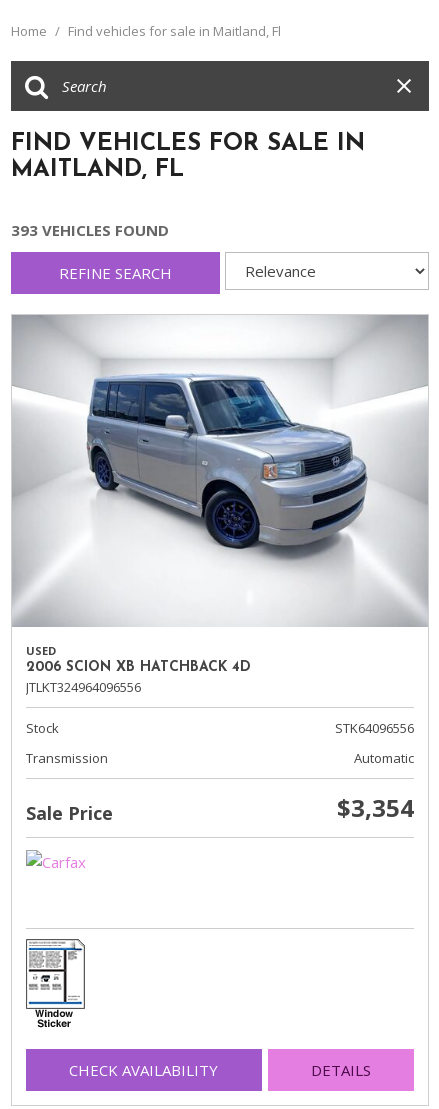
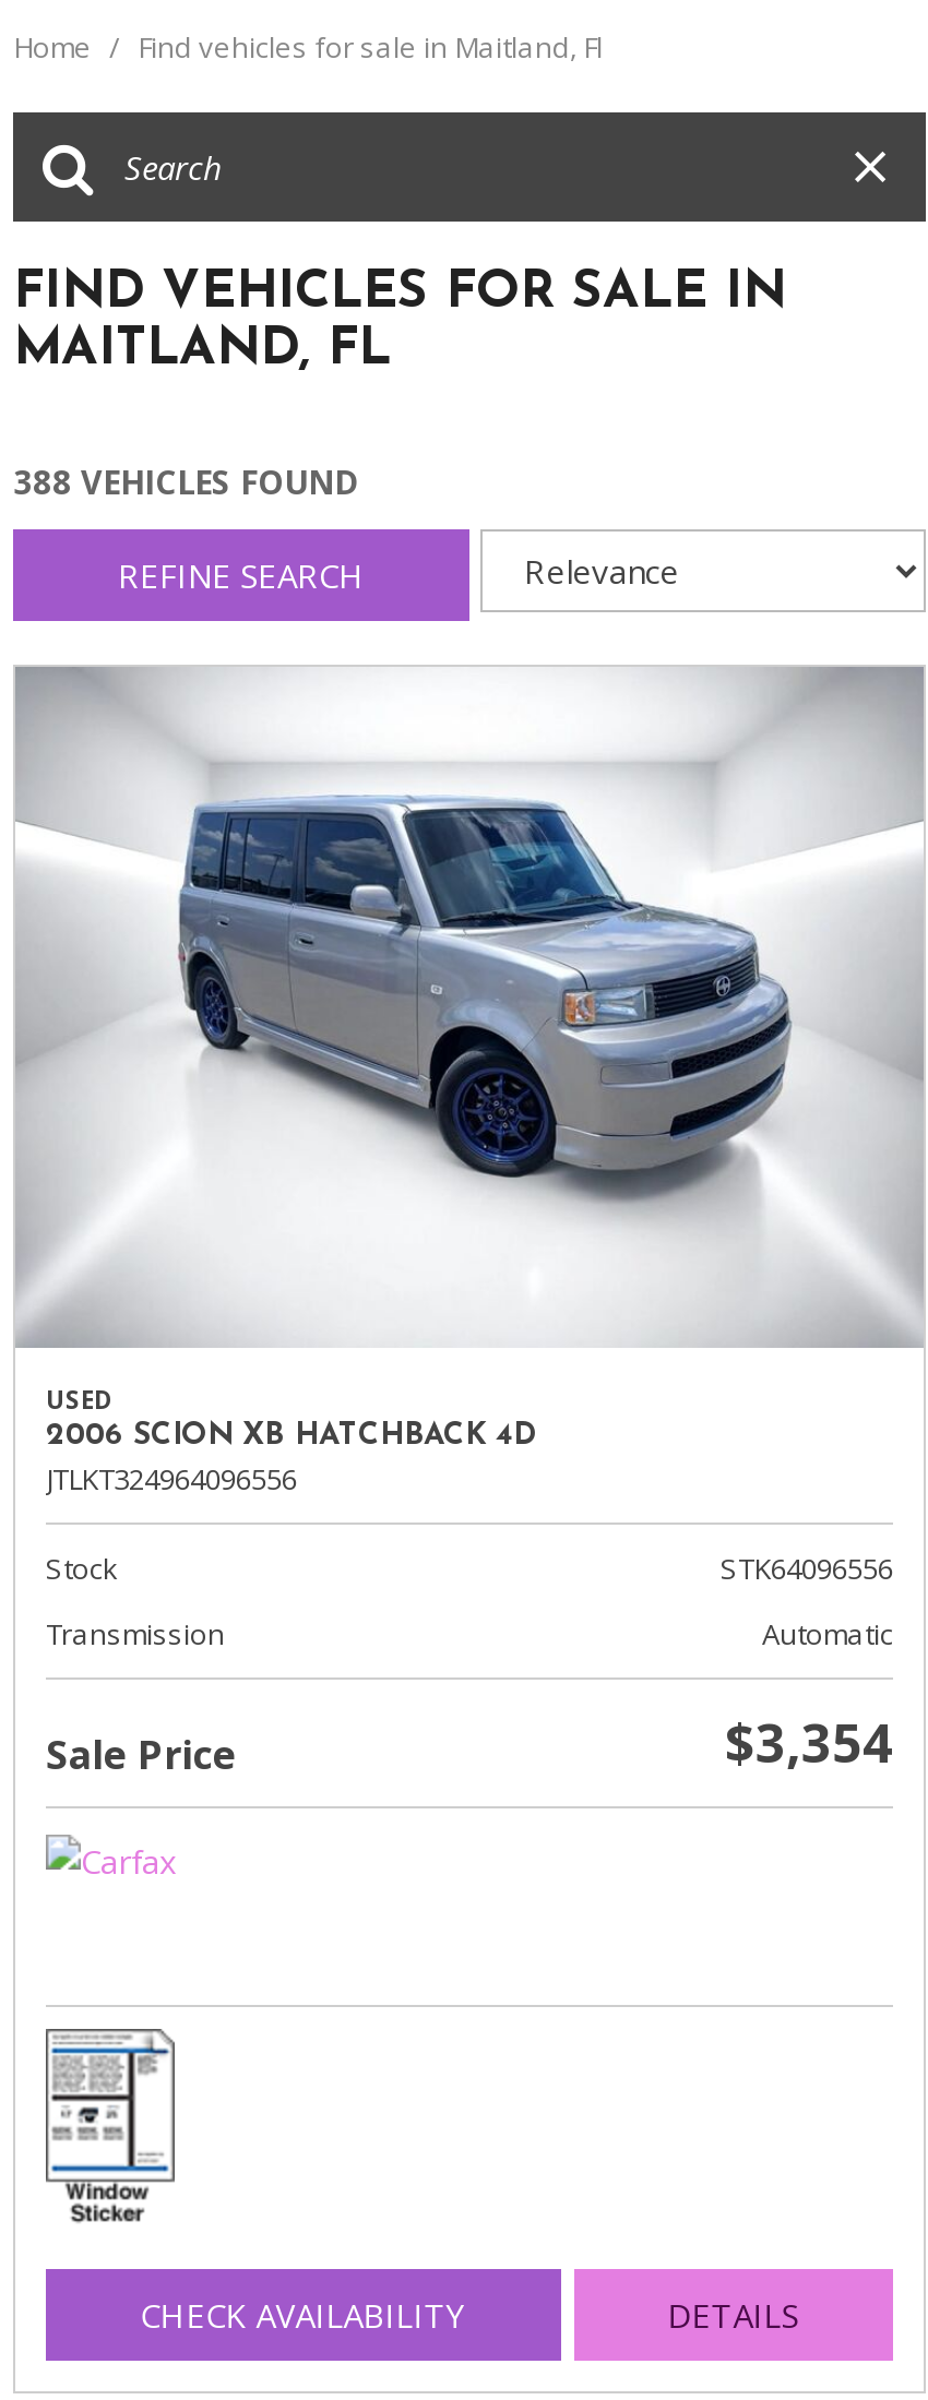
[11,220,169,240] 393 VEHICLES FOUND -> [13,459,358,503] 388 VEHICLES FOUND

